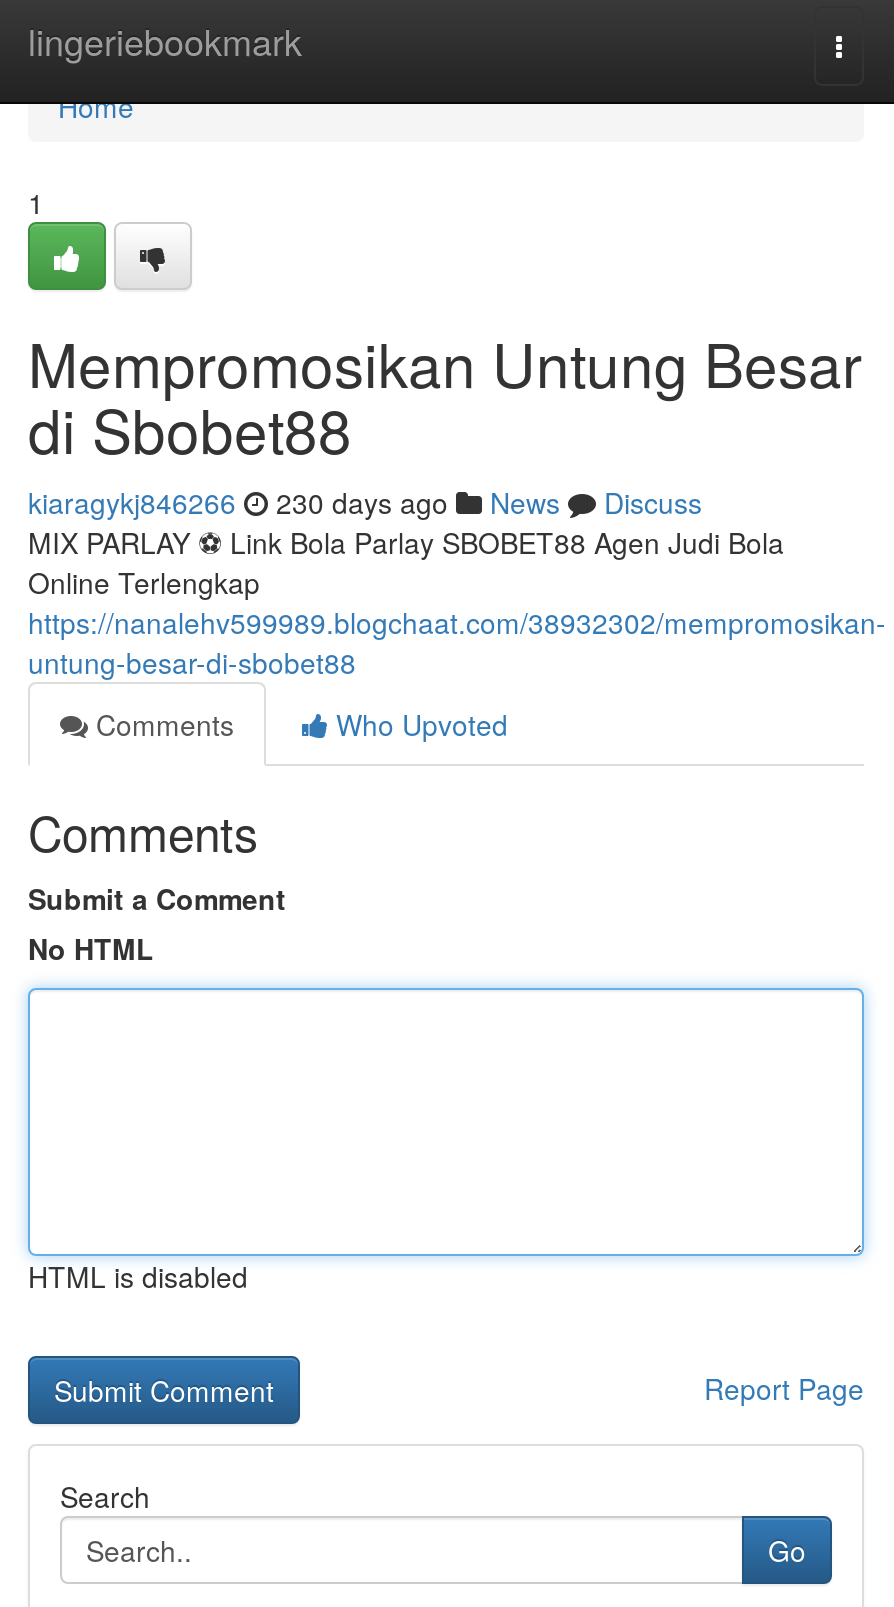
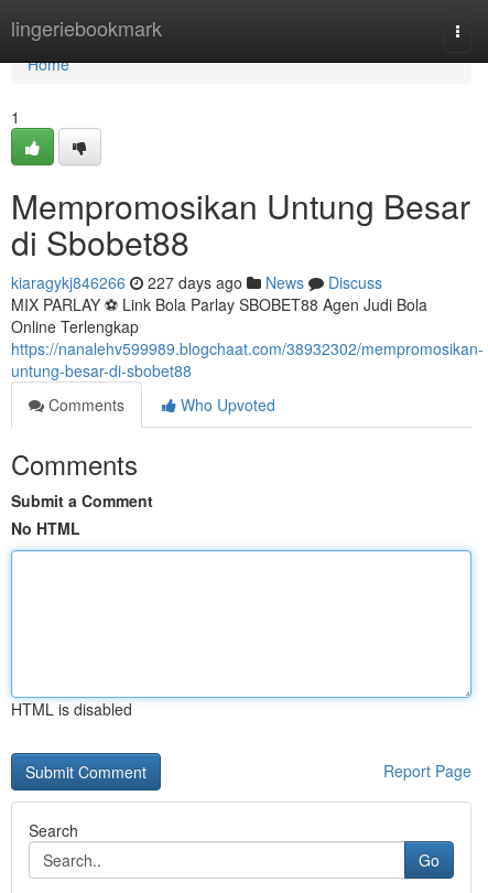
[28,482,702,522] kiaragykj846266 230 days ago News Discuss -> [11,271,382,293] kiaragykj846266 227 days ago News Discuss

